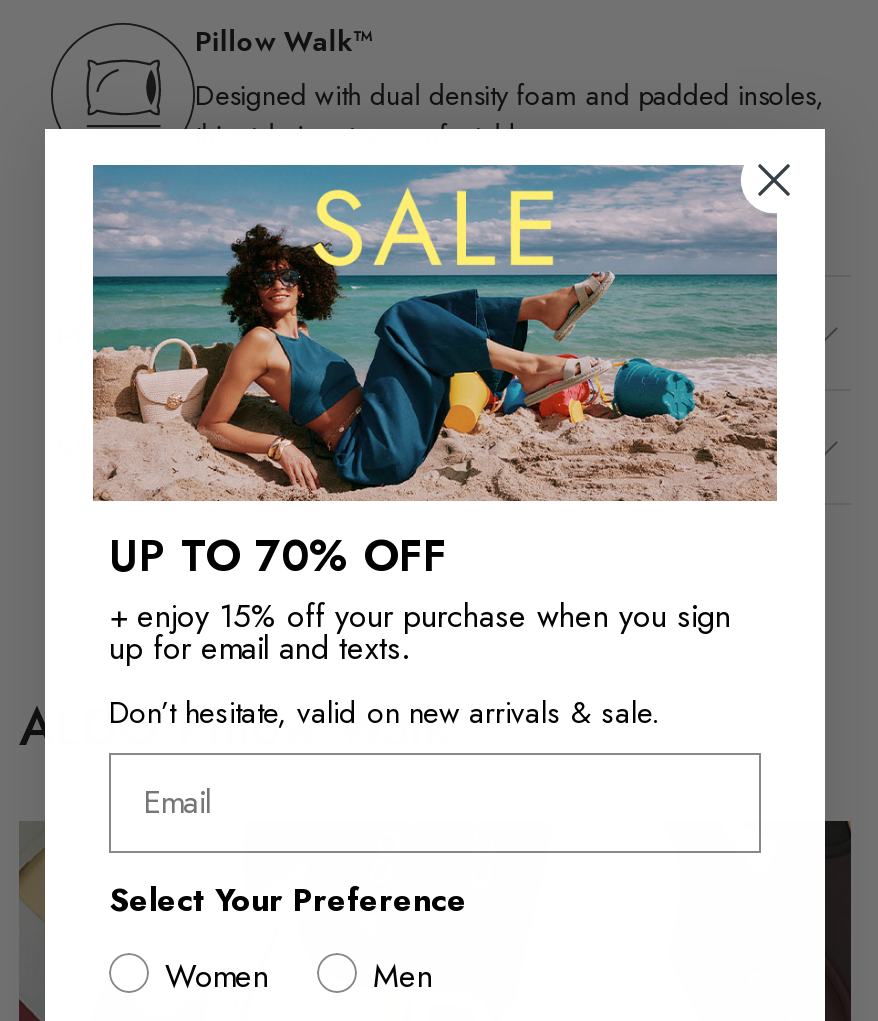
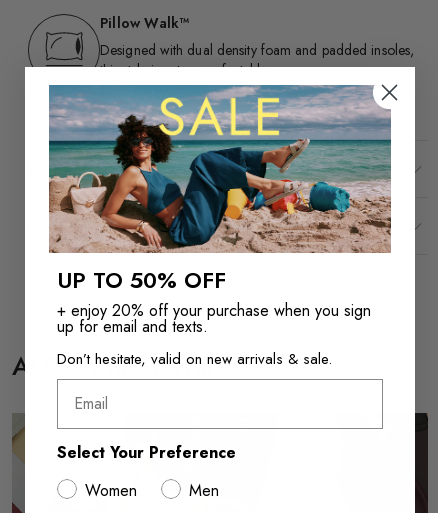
[109,522,447,586] UP TO 70% OFF -> [57,264,226,296] UP TO 50% OFF
[109,592,731,638] + enjoy 15% off your purchase when you sign -> [57,299,371,322] + enjoy 20% off your purchase when you sign

